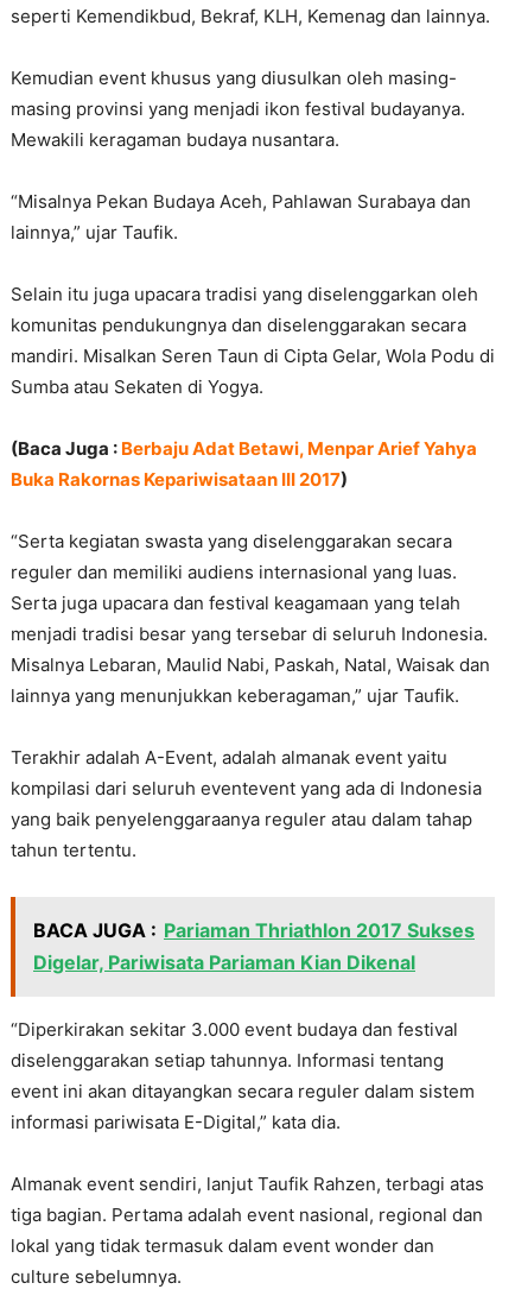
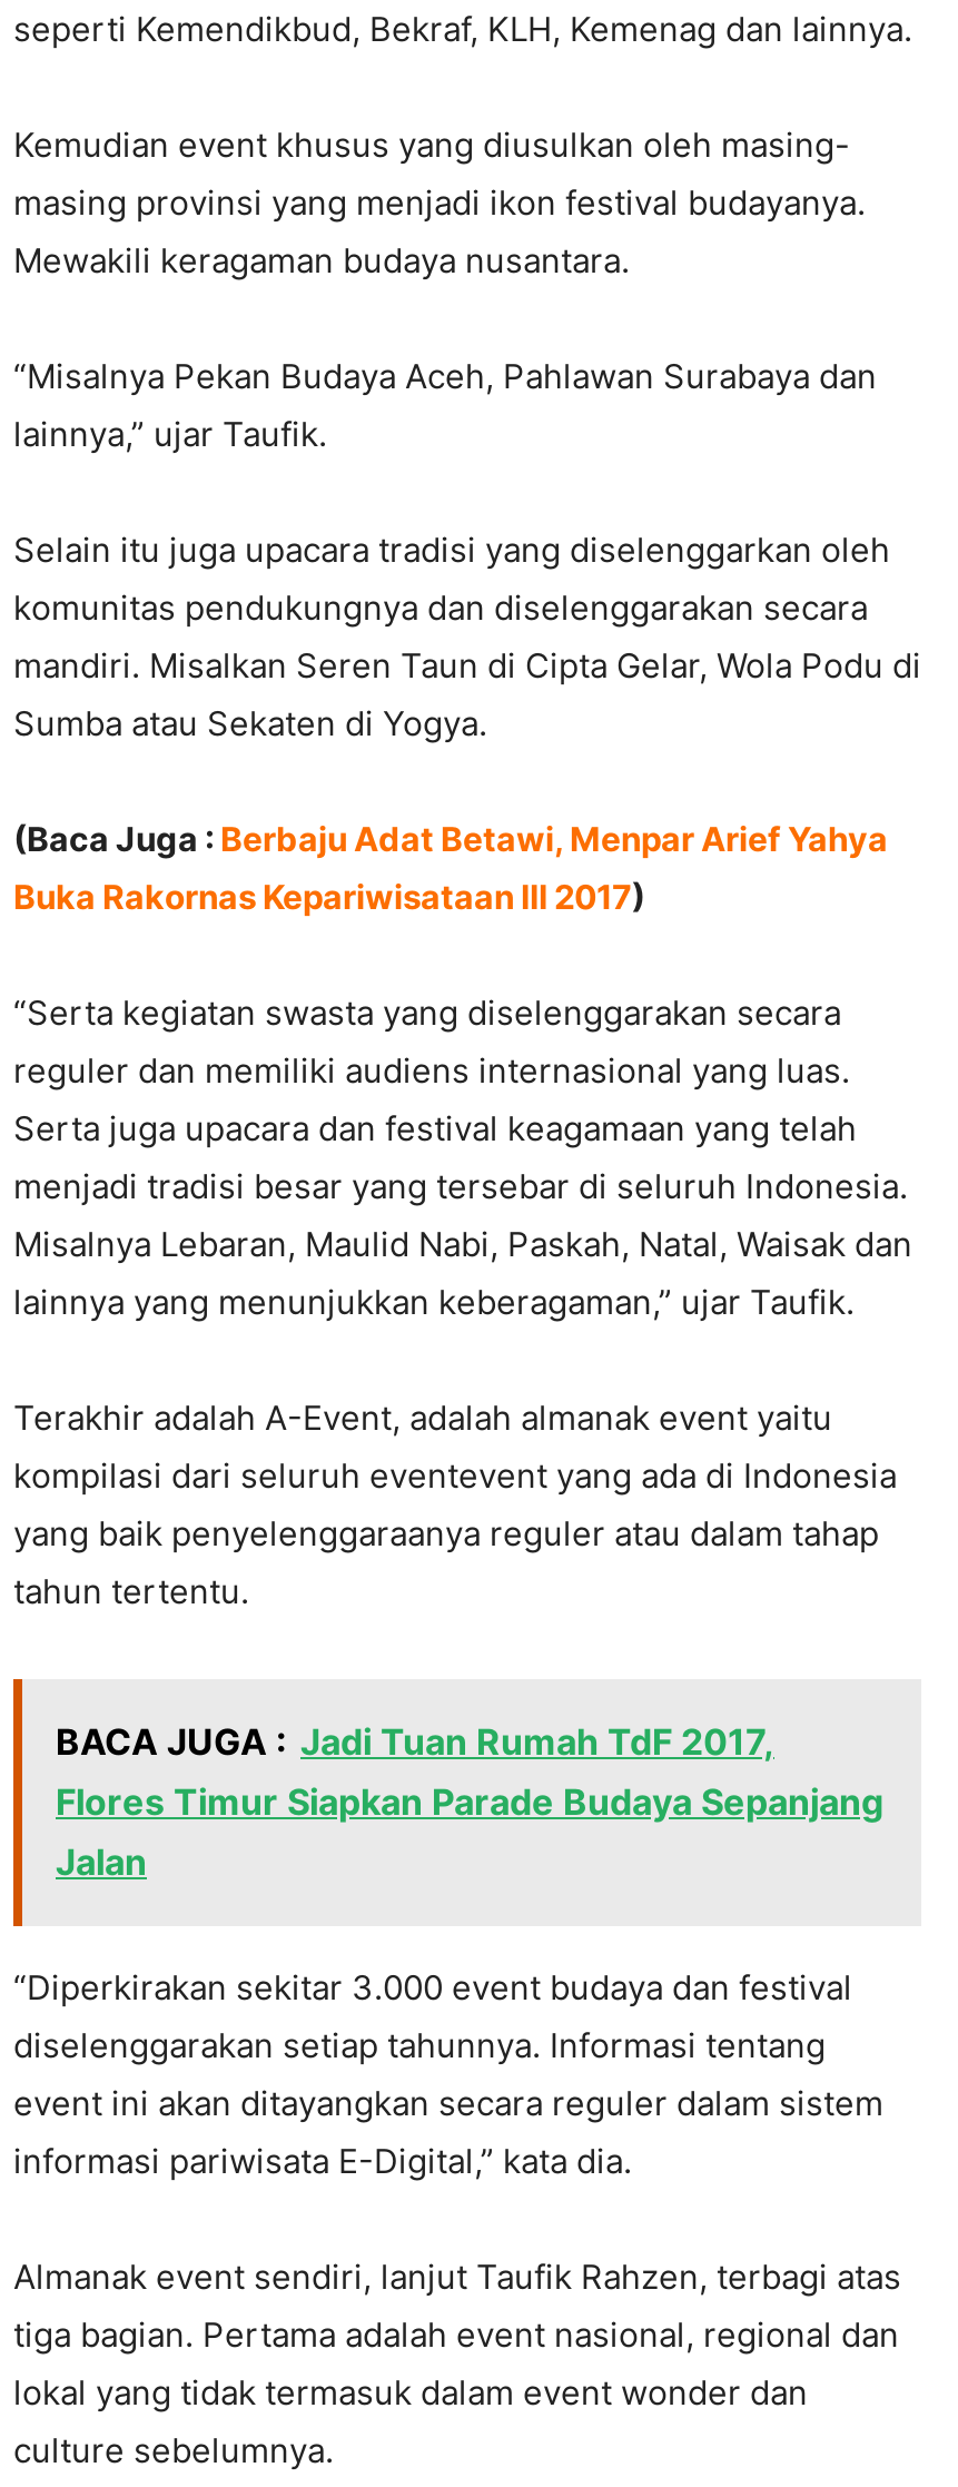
[33,918,475,974] BACA JUGA : Pariaman Thriathlon 2017 Sukses | Digelar, Pariwisata Pariaman Kian Dikenal -> [56,1720,883,1885] BACA JUGA : Jadi Tuan Rumah TdF 2017, | Flores Timur Siapkan Parade Budaya Sepanjang | Jalan

